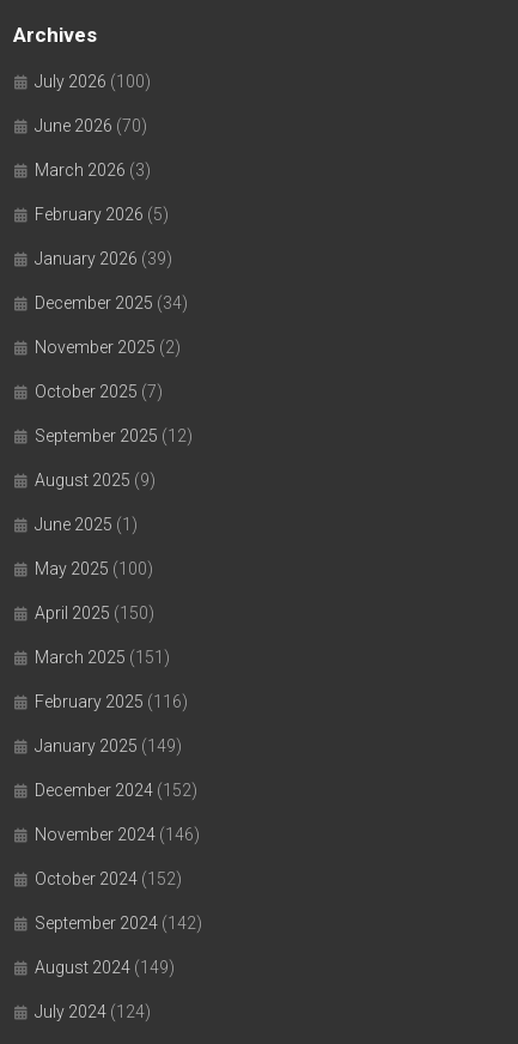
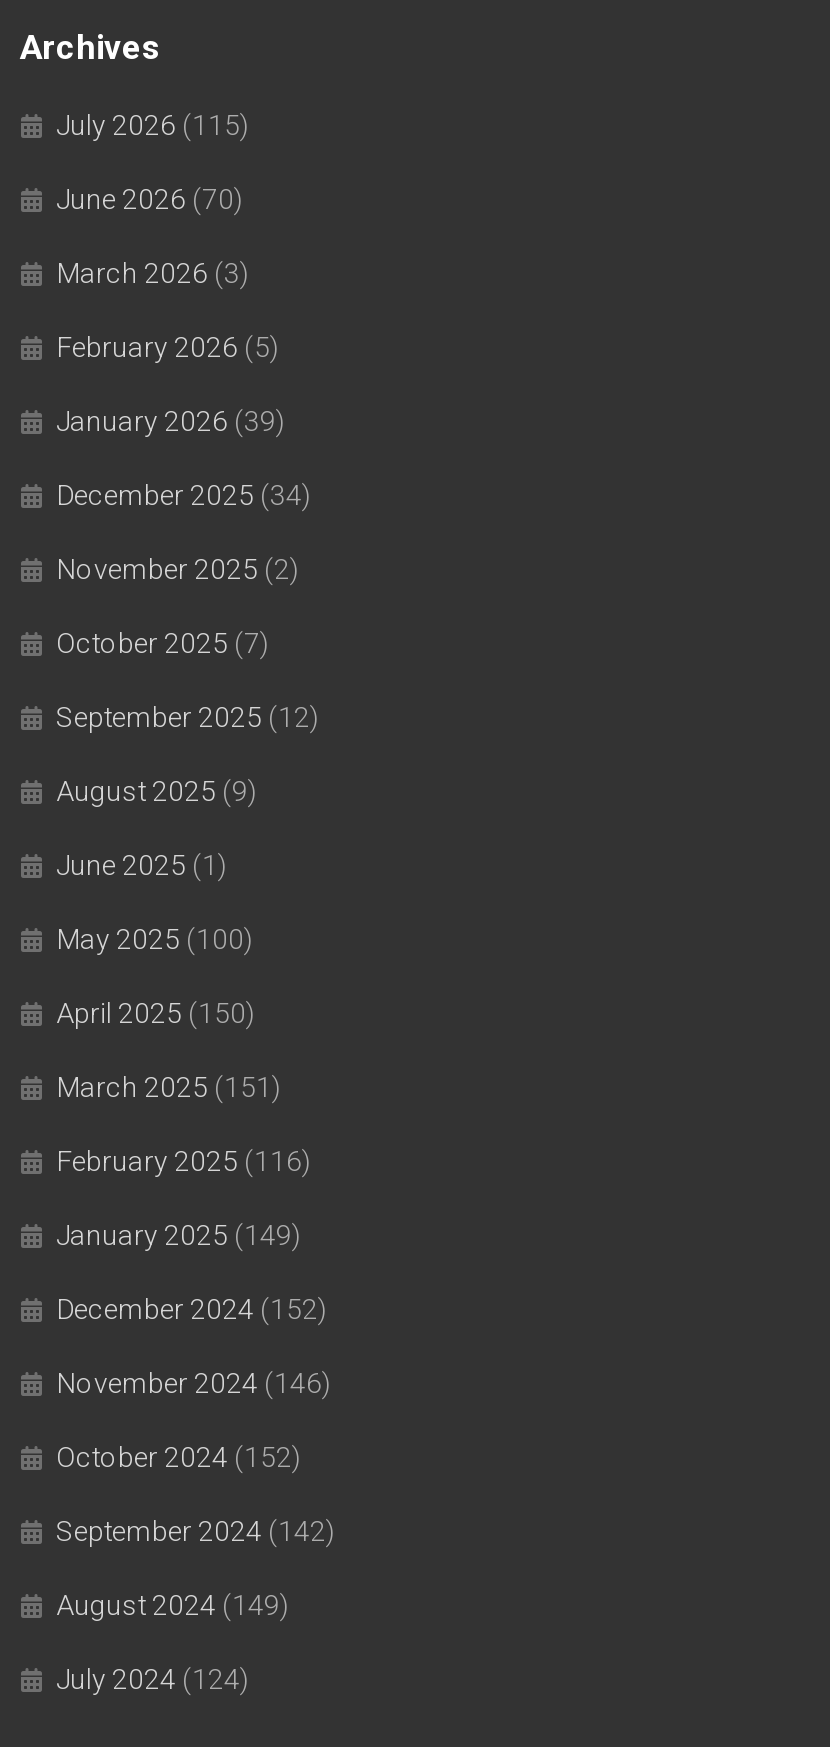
[35,72,151,91] July 2026 (100) -> [56,109,250,141] July 2026 (115)

